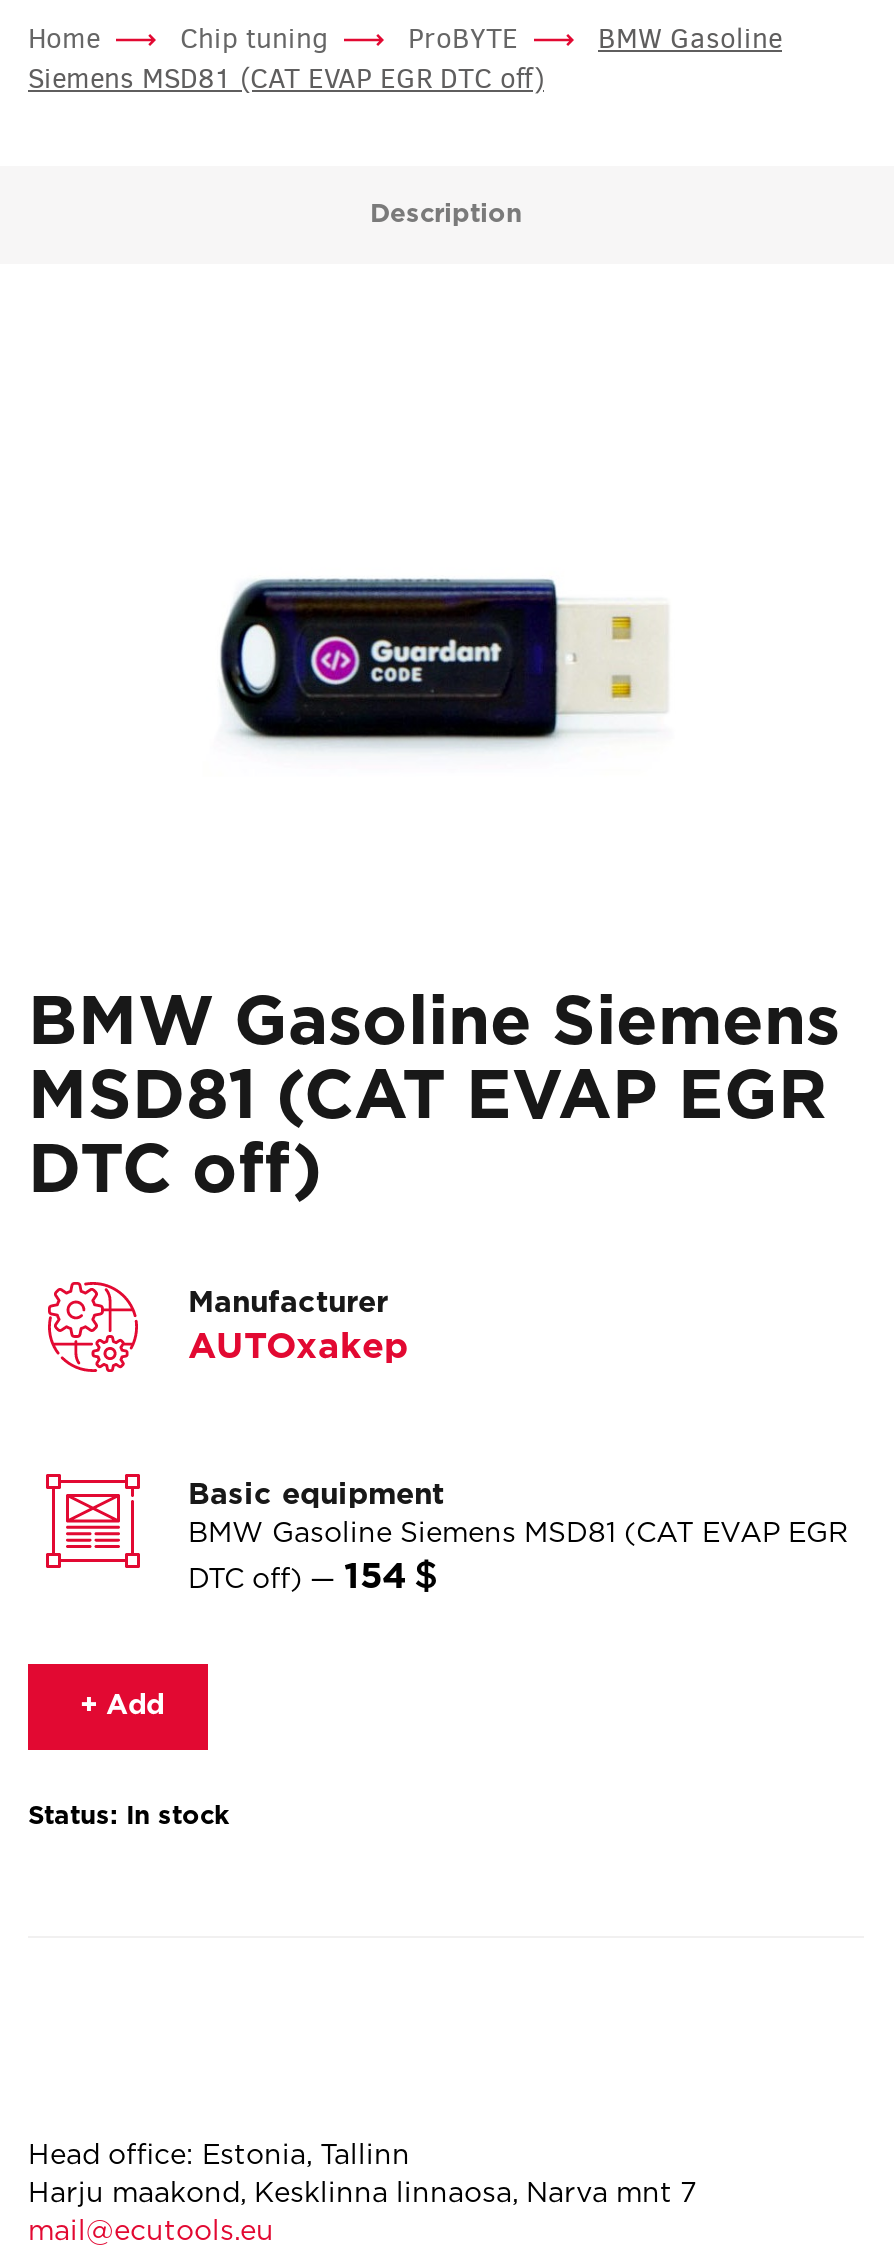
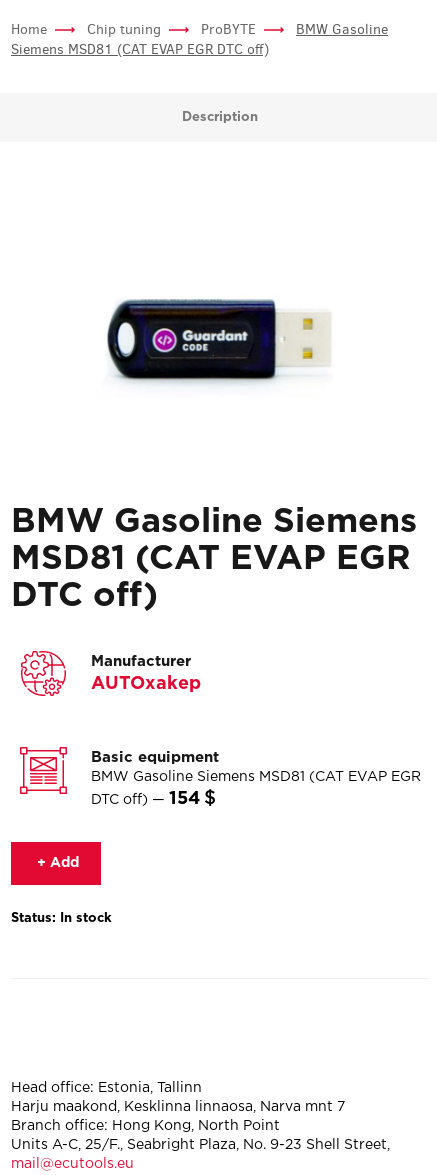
none -> [11,1120,390,1151] Branch office: Hong Kong, North Point | Units A-C, 25/F., Seabright Plaza, No. 9-23 Shell Street,

